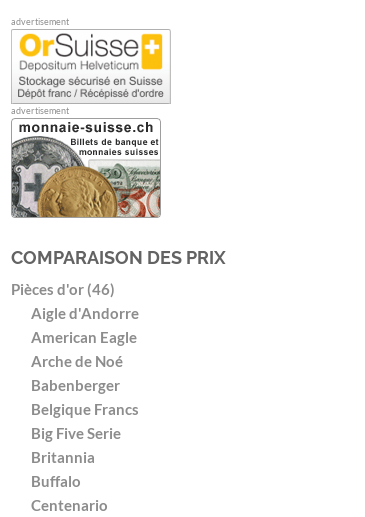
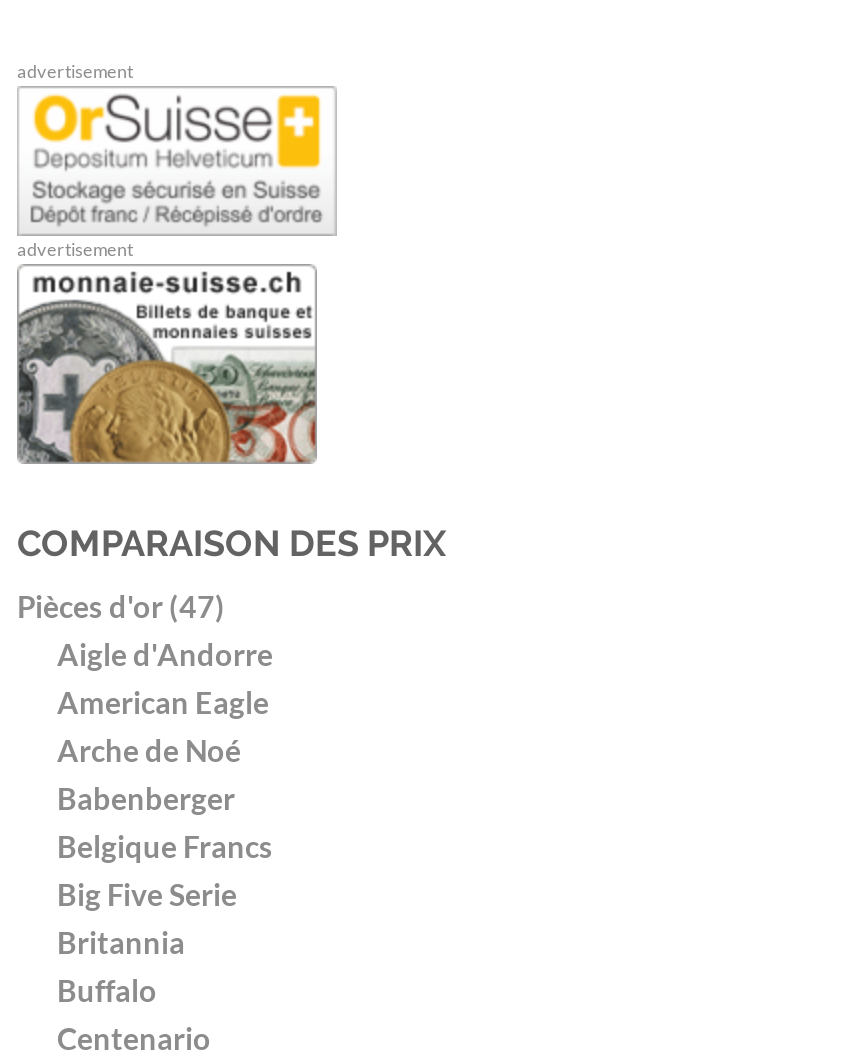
[11,280,115,298] Pièces d'or (46) -> [17,588,225,624] Pièces d'or (47)

